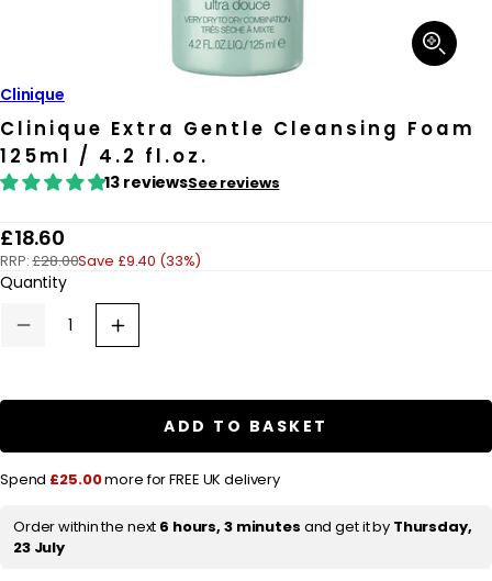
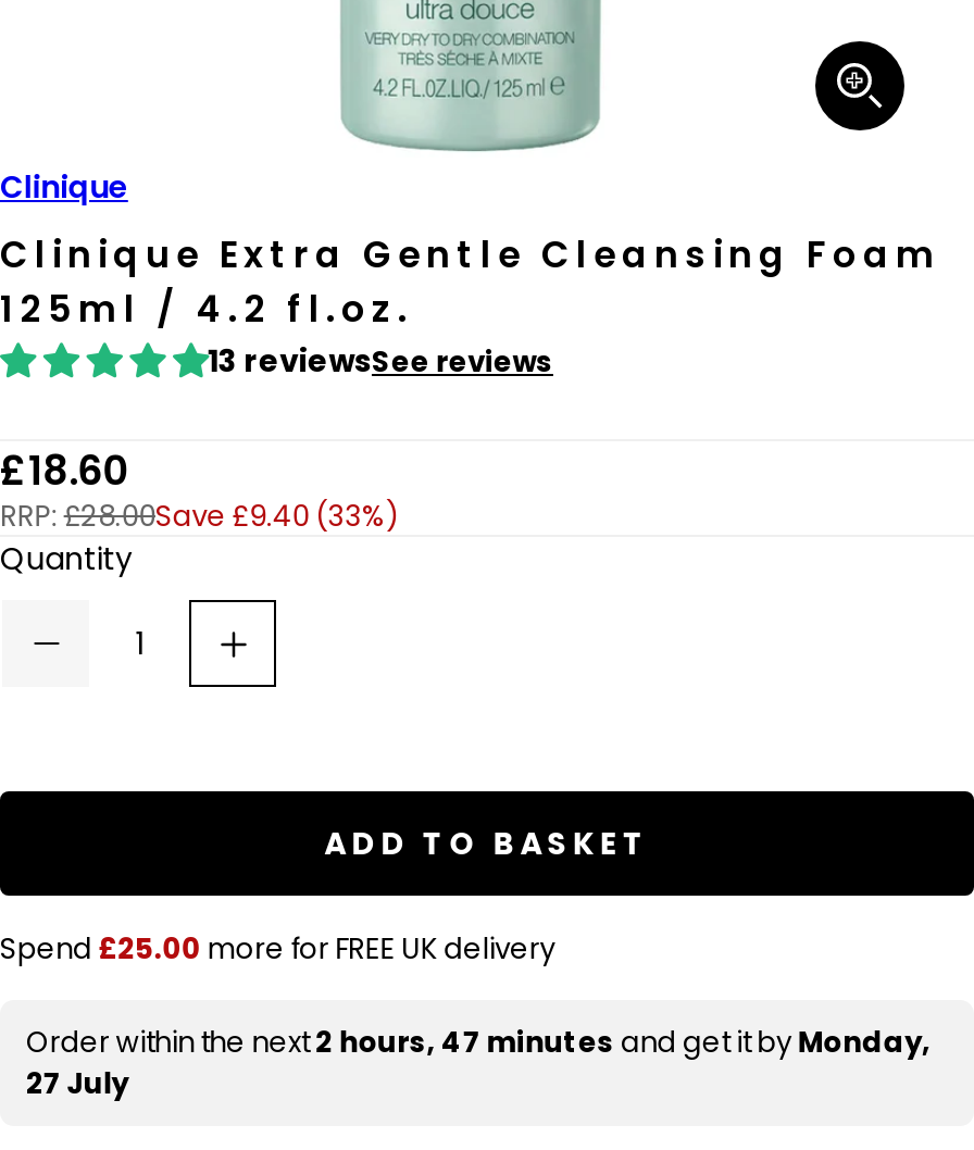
[13,516,472,537] Order within the next6 hours, 3 minutes and get it by Thursday, -> [26,1022,930,1063] Order within the next2 hours, 47 minutes and get it by Monday,
[13,537,65,558] 23 July -> [26,1063,128,1104] 27 July

